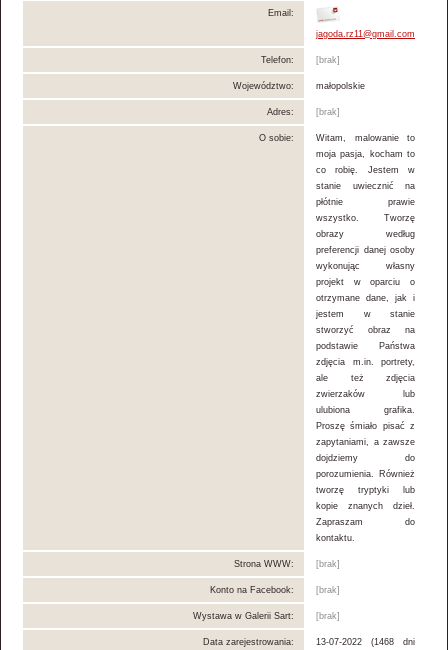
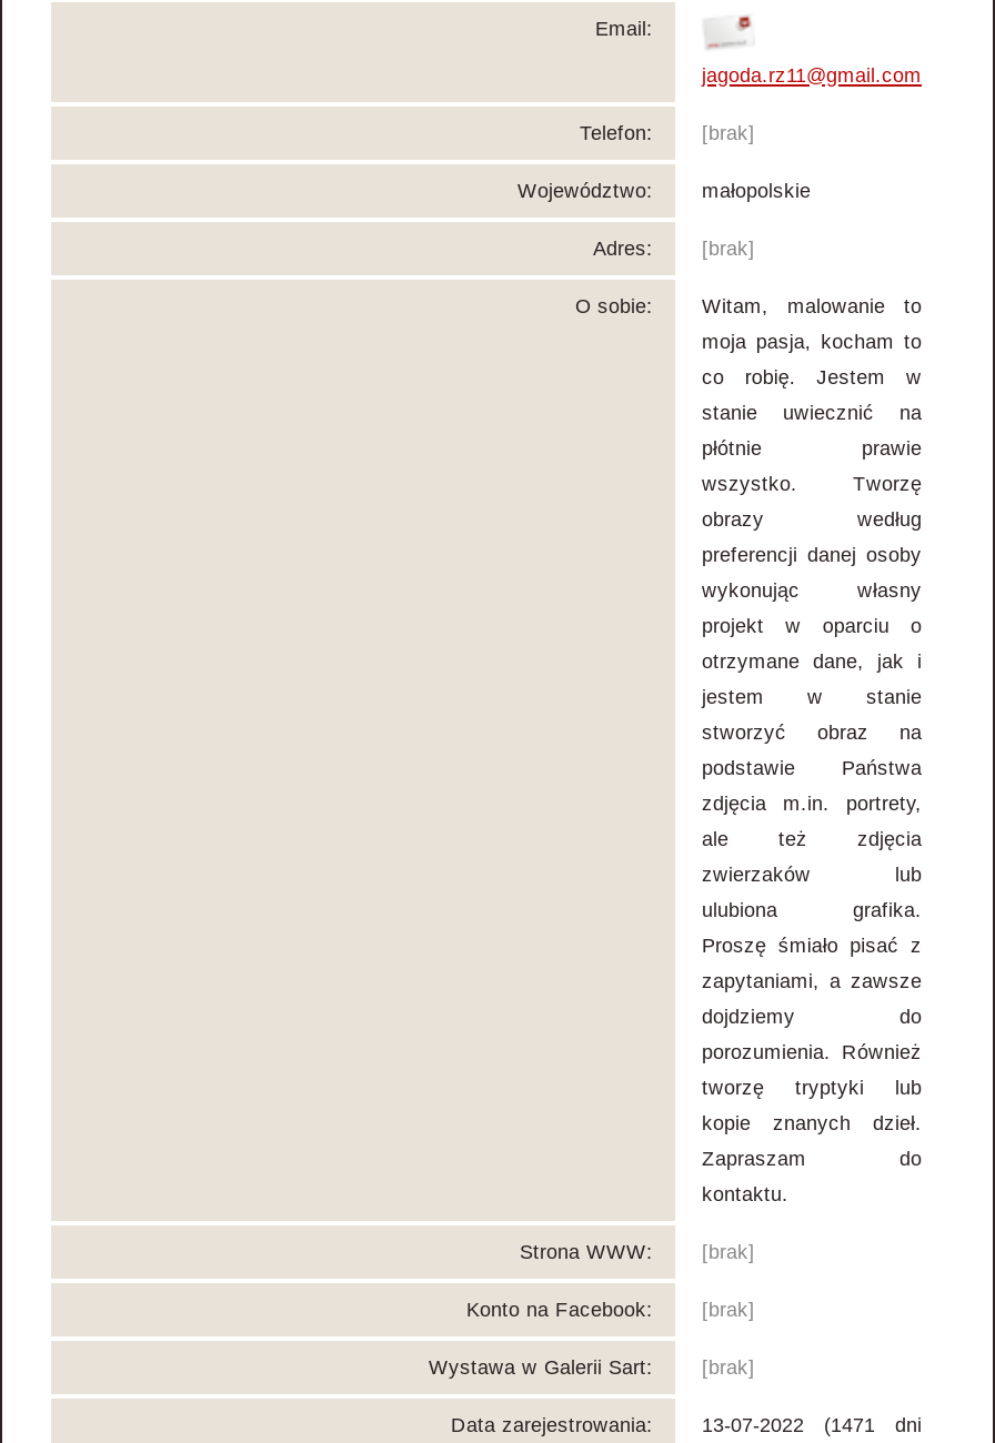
[316,637,415,647] 13-07-2022 (1468 dni -> [702,1414,922,1436] 13-07-2022 (1471 dni

